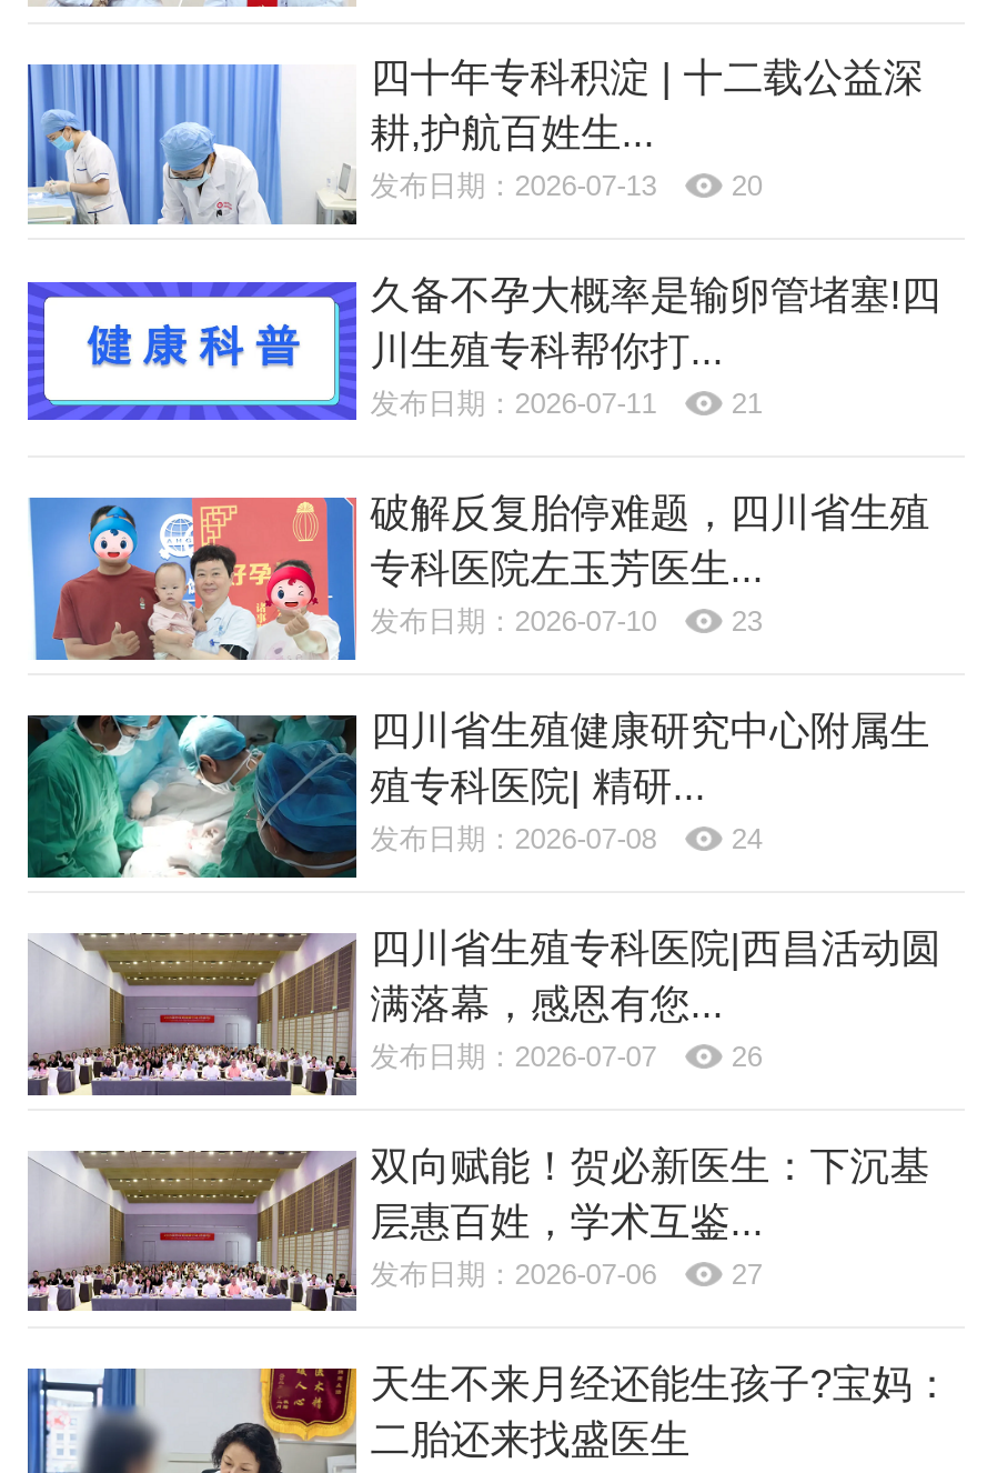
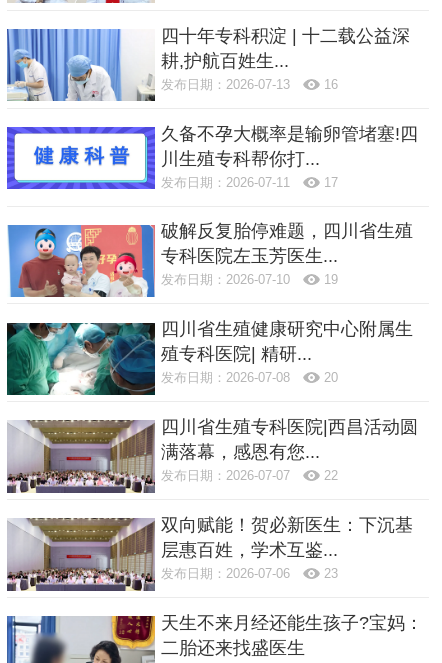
[731,170,763,204] 20 -> [324,77,338,92] 16
[731,388,763,421] 21 -> [324,175,338,190] 17
[731,605,763,639] 23 -> [324,272,338,287] 19
[731,823,763,856] 24 -> [324,370,338,385] 20
[731,1040,763,1074] 26 -> [324,468,338,483] 22
[731,1258,763,1291] 27 -> [324,566,338,581] 23

